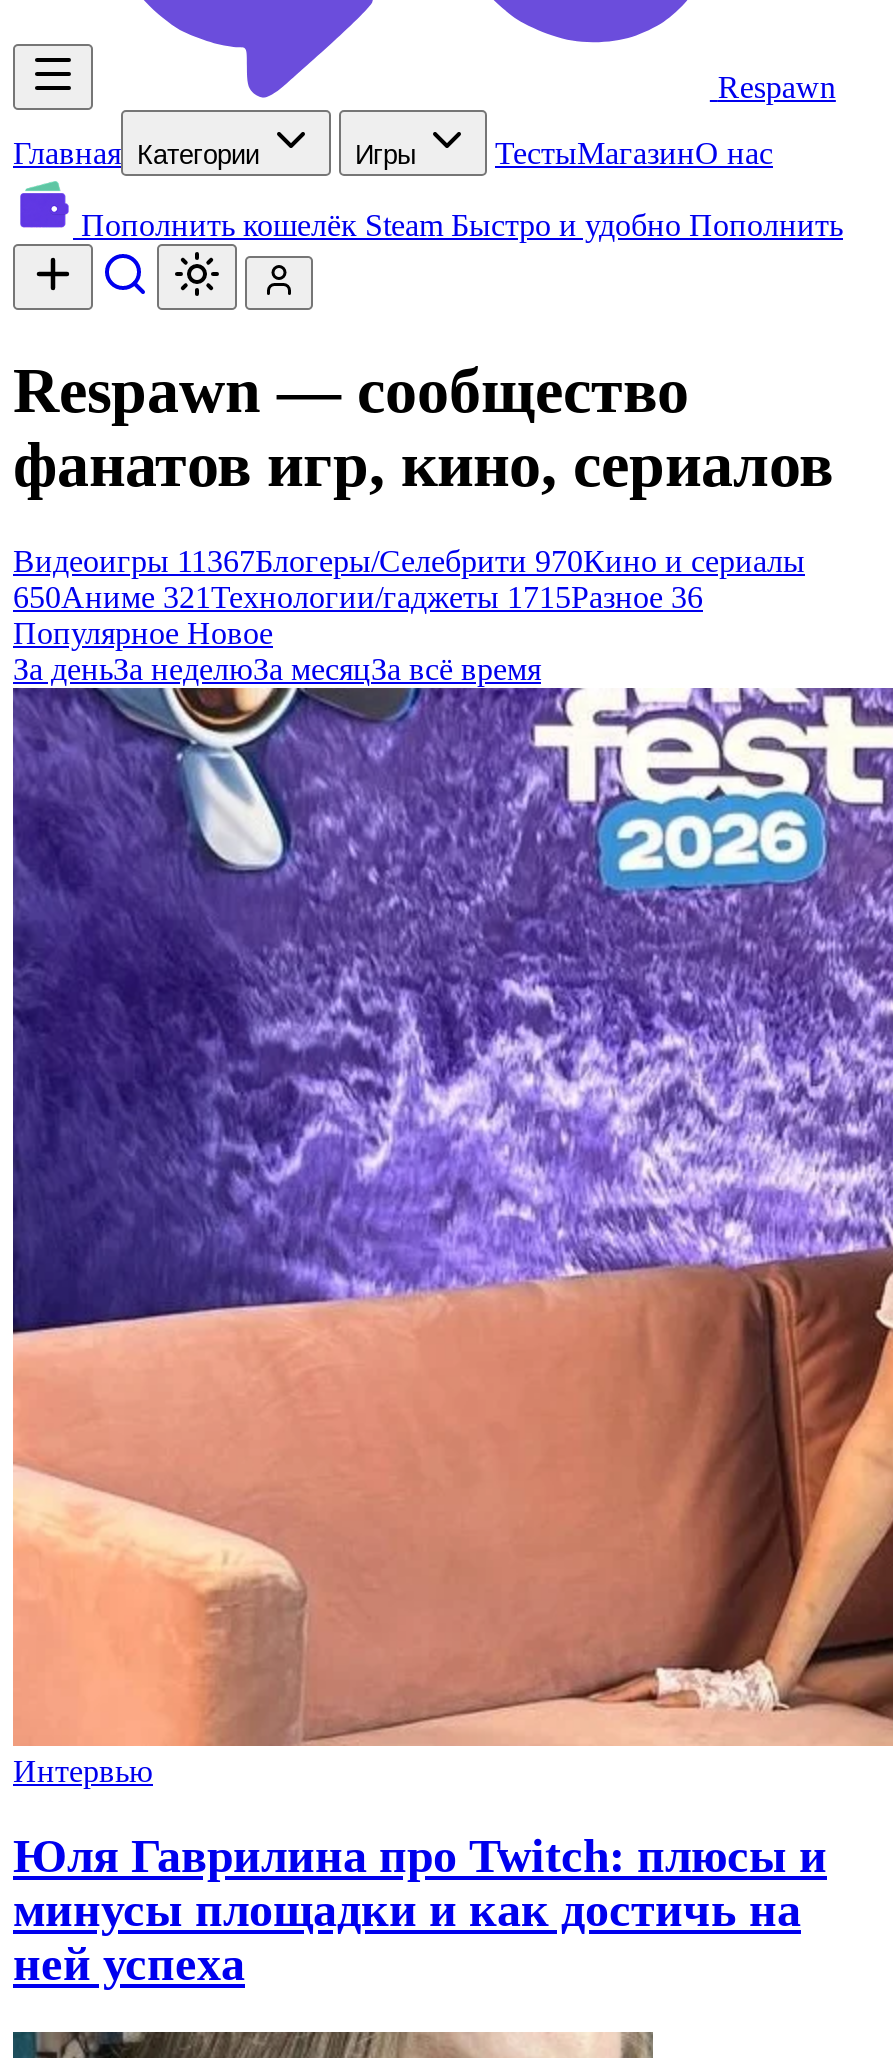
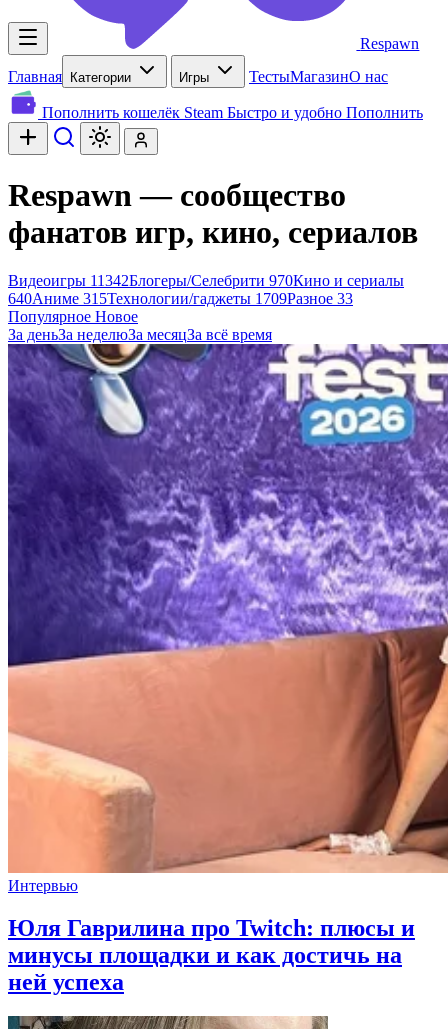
[13,544,805,578] Видеоигры 11367Блогеры/Селебрити 970Кино и сериалы -> [8,272,404,289] Видеоигры 11342Блогеры/Селебрити 970Кино и сериалы
[13,580,703,614] 650Аниме 321 Технологии/гаджеты 1715Разное 36 -> [8,290,353,307] 640Аниме 315 Технологии/гаджеты 1709Разное 33

